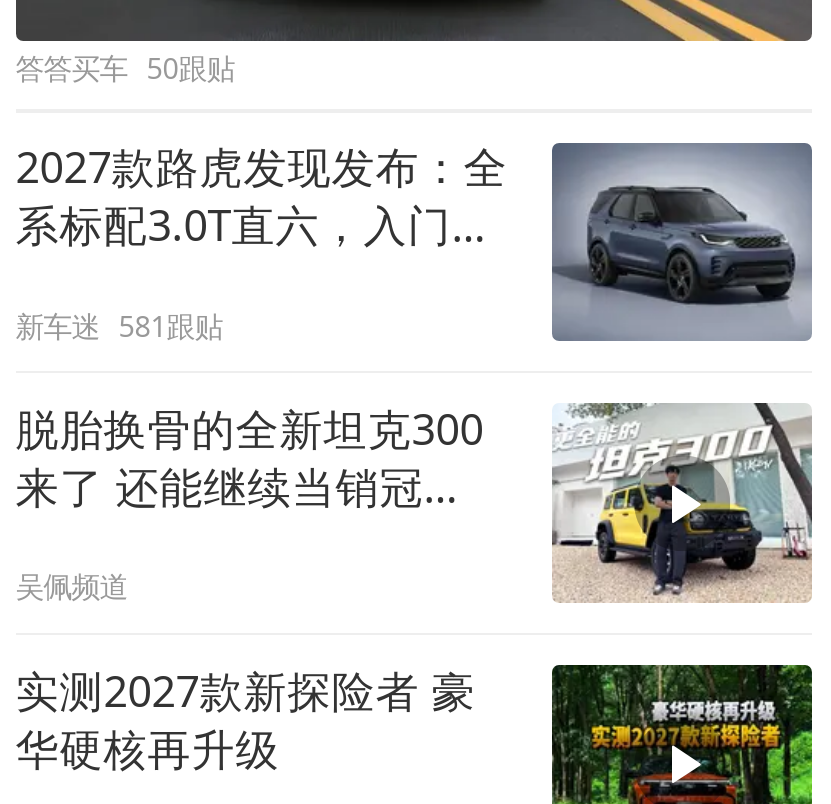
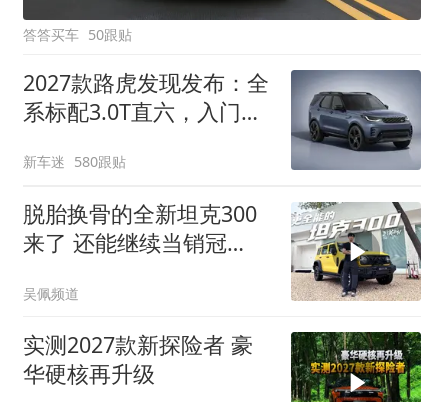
[15,307,223,345] 新车迷 581跟贴 -> [23,152,126,171] 新车迷 580跟贴

